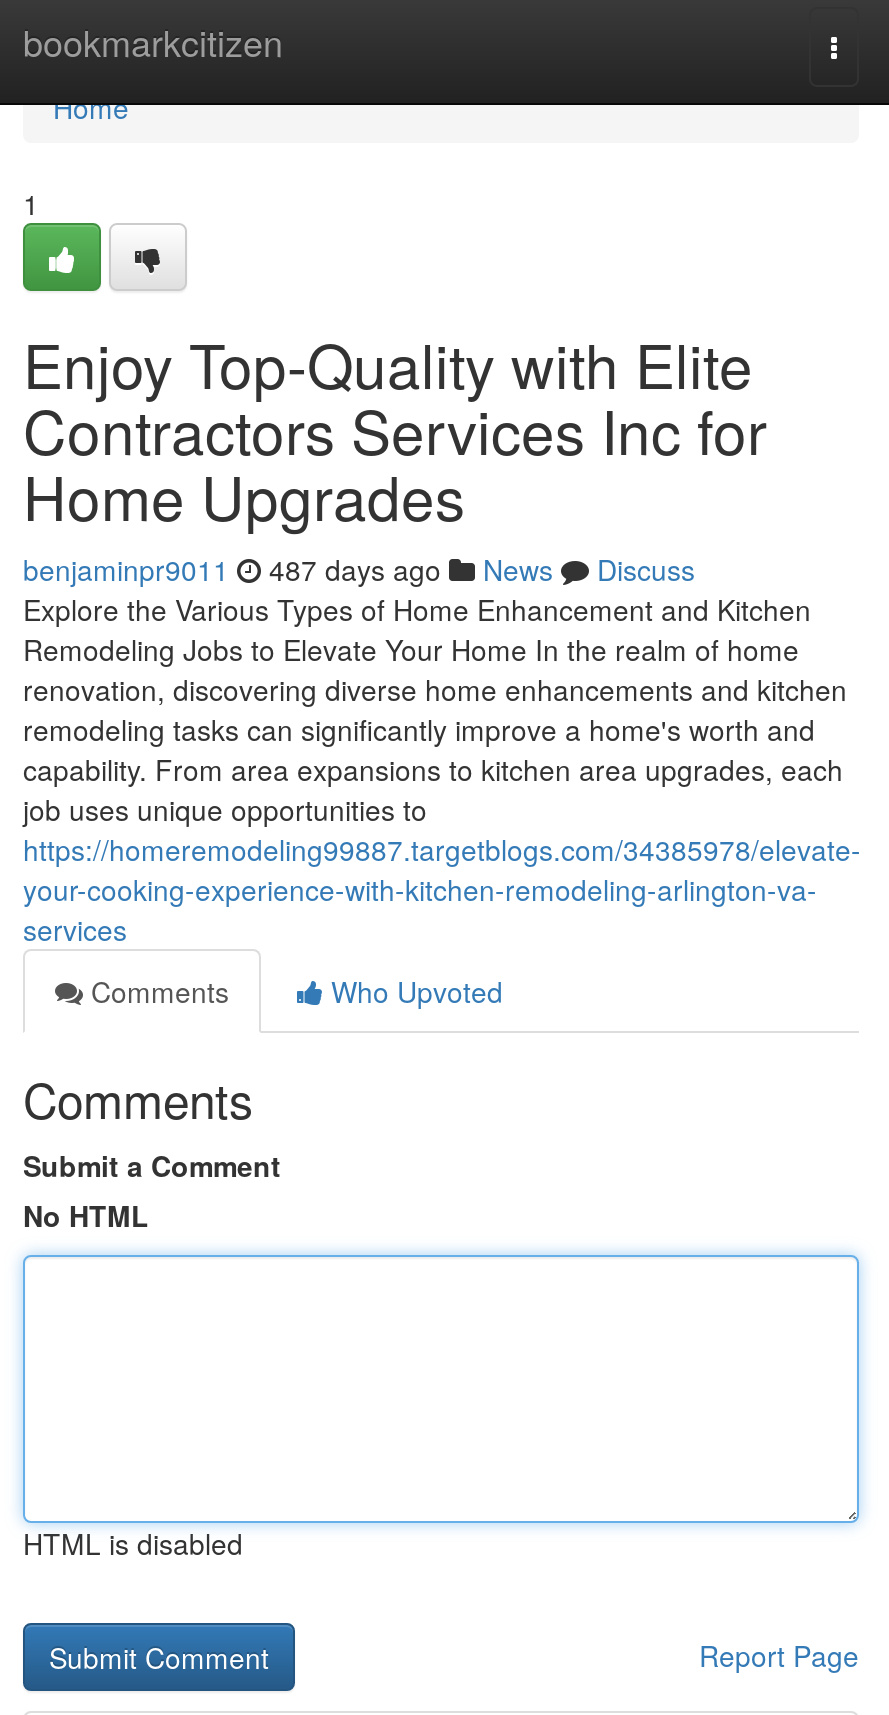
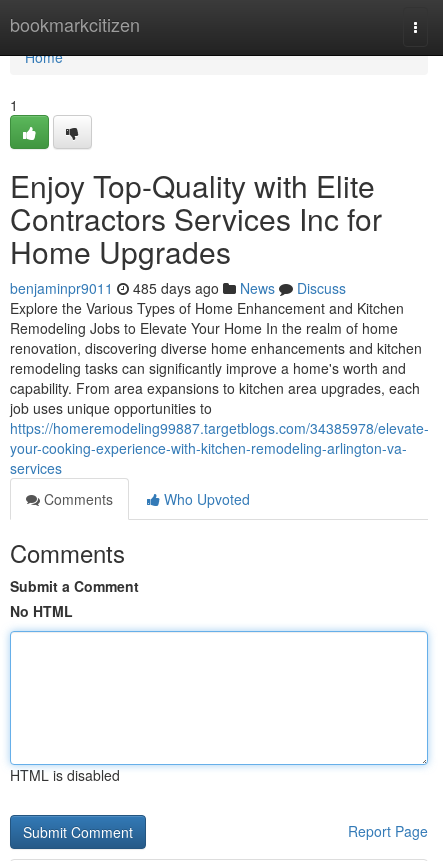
[23,549,695,589] benjaminpr9011 487 days ago News Discuss -> [10,278,346,298] benjaminpr9011 485 days ago News Discuss

